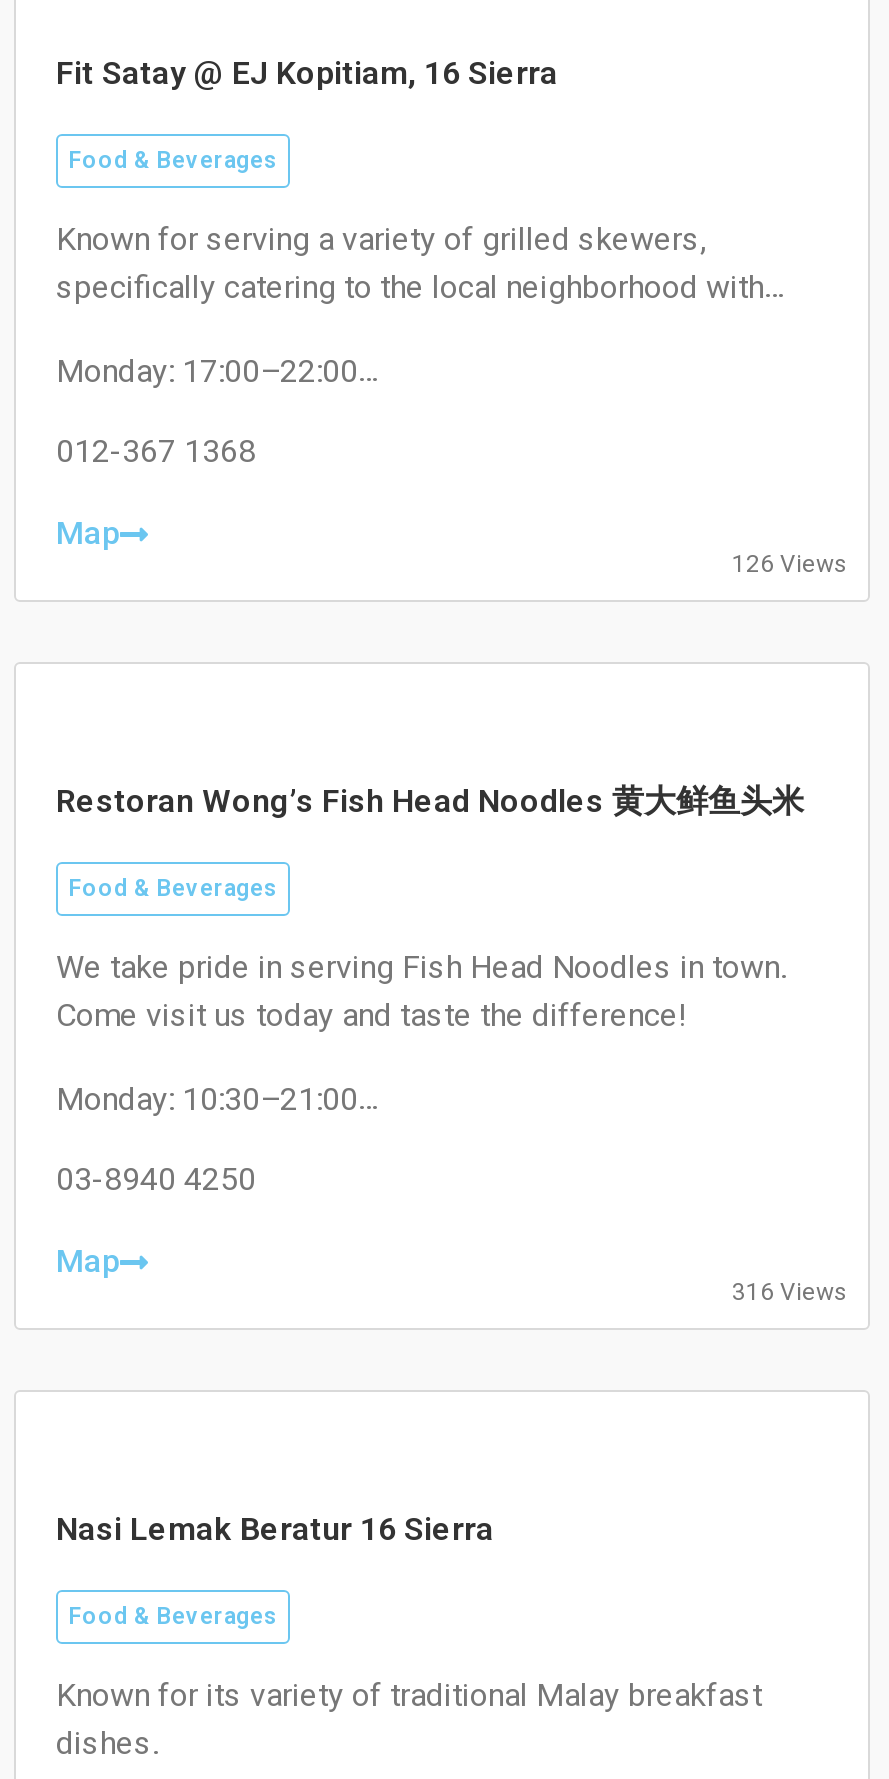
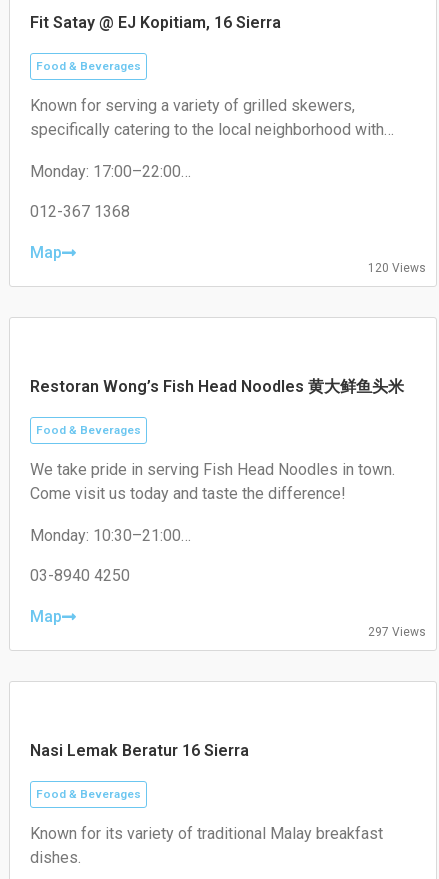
[732,549,848,577] 126 Views -> [368,261,426,275] 120 Views
[732,1277,848,1305] 316 Views -> [368,625,426,639] 297 Views

